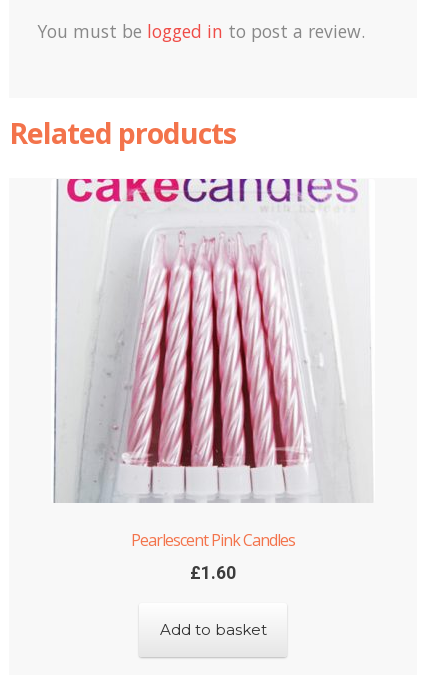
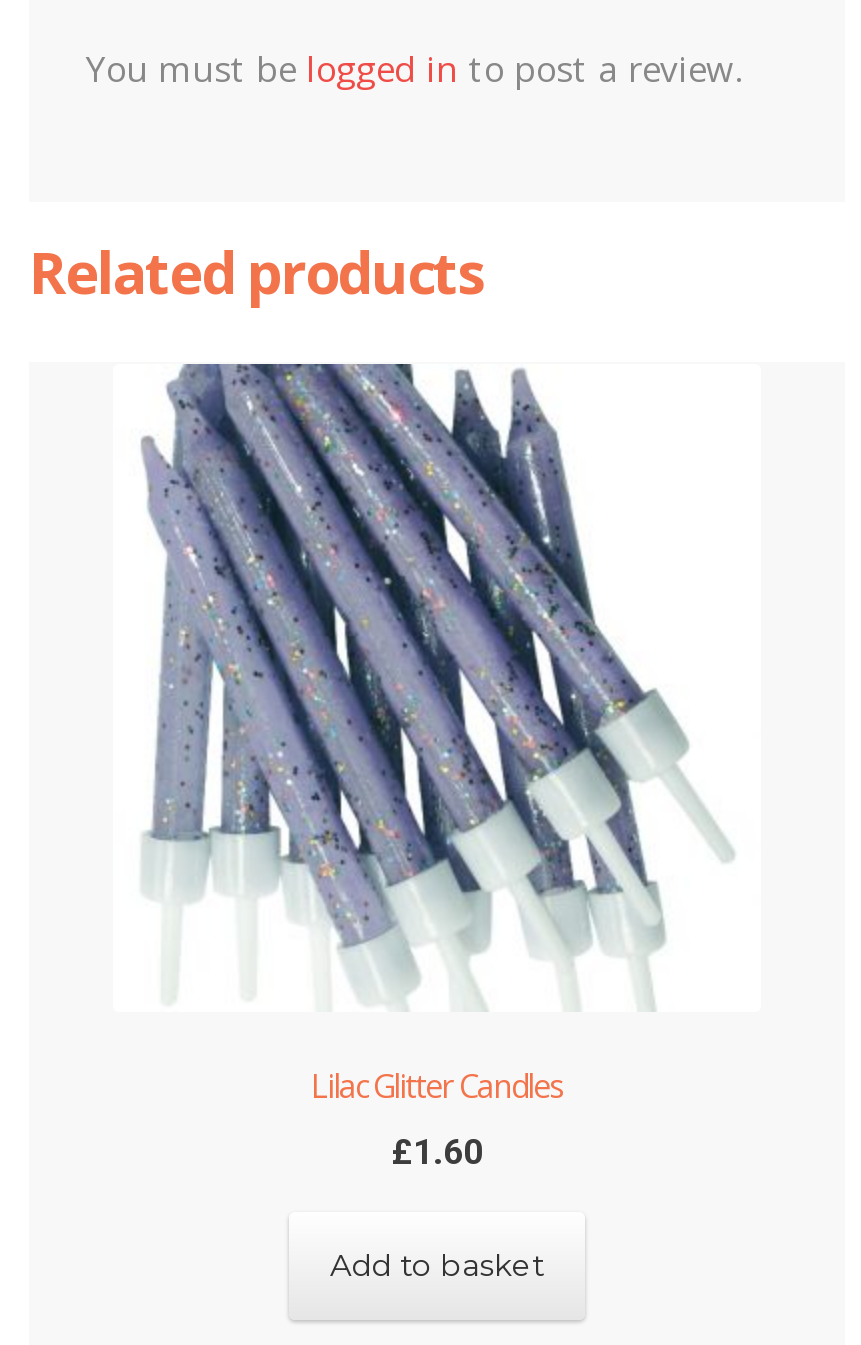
[53,178,372,551] [image] | Pearlescent Pink Candles -> [119,362,753,1109] [image] | Lilac Glitter Candles

